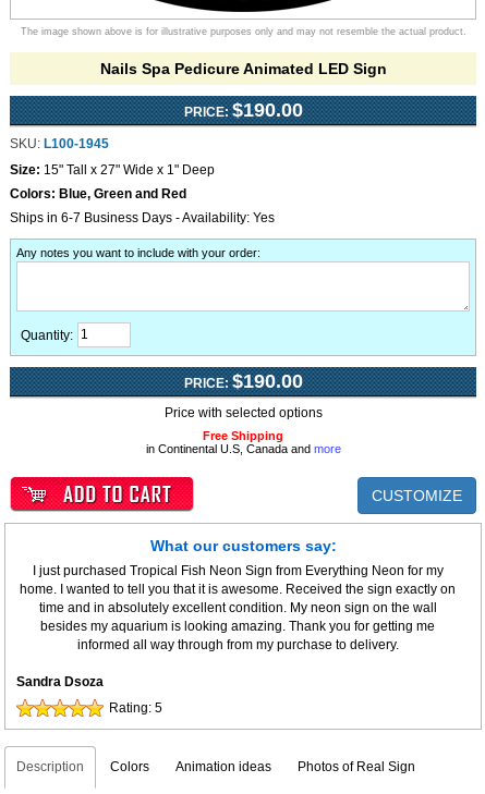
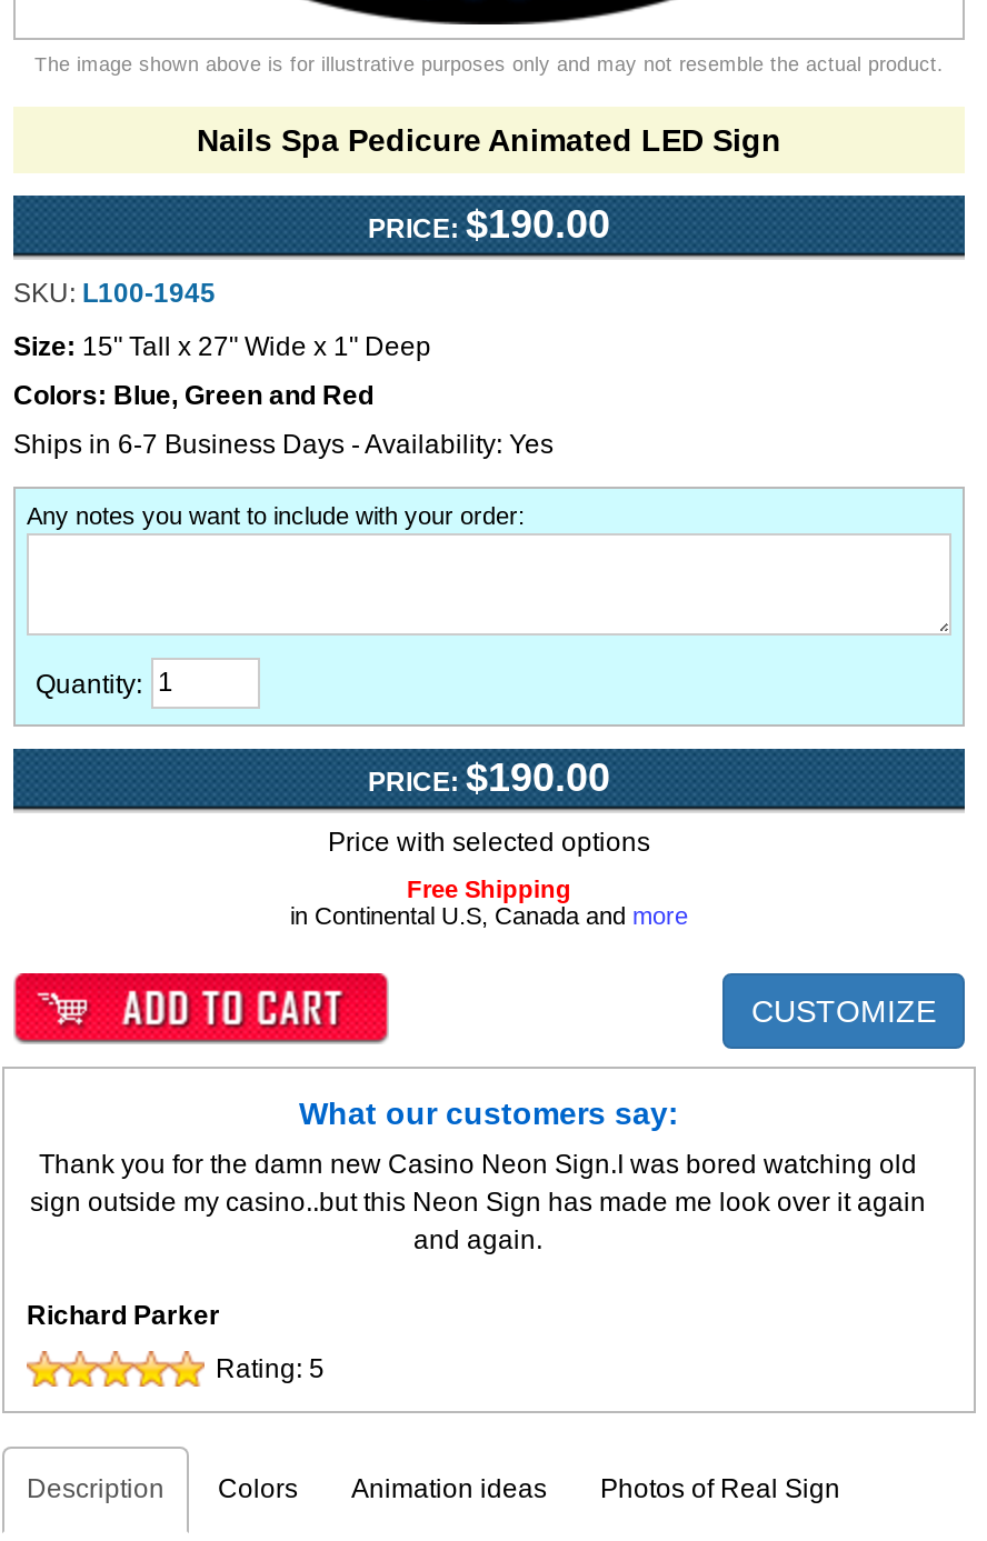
[20,563,456,652] I just purchased Tropical Fish Neon Sign from Everything Neon for my | home. I wanted to tell you that it is awesome. Received the sign exactly on | time and in absolutely excellent condition. My neon sign on the wall | besides my aquarium is looking amazing. Thank you for getting me | informed all way through from my purchase to delivery. -> [30,1149,926,1255] Thank you for the damn new Casino Neon Sign.I was bored watching old | sign outside my casino..but this Neon Sign has made me look over it again | and again.
[16,674,104,689] Sandra Dsoza -> [27,1300,220,1331] Richard Parker

